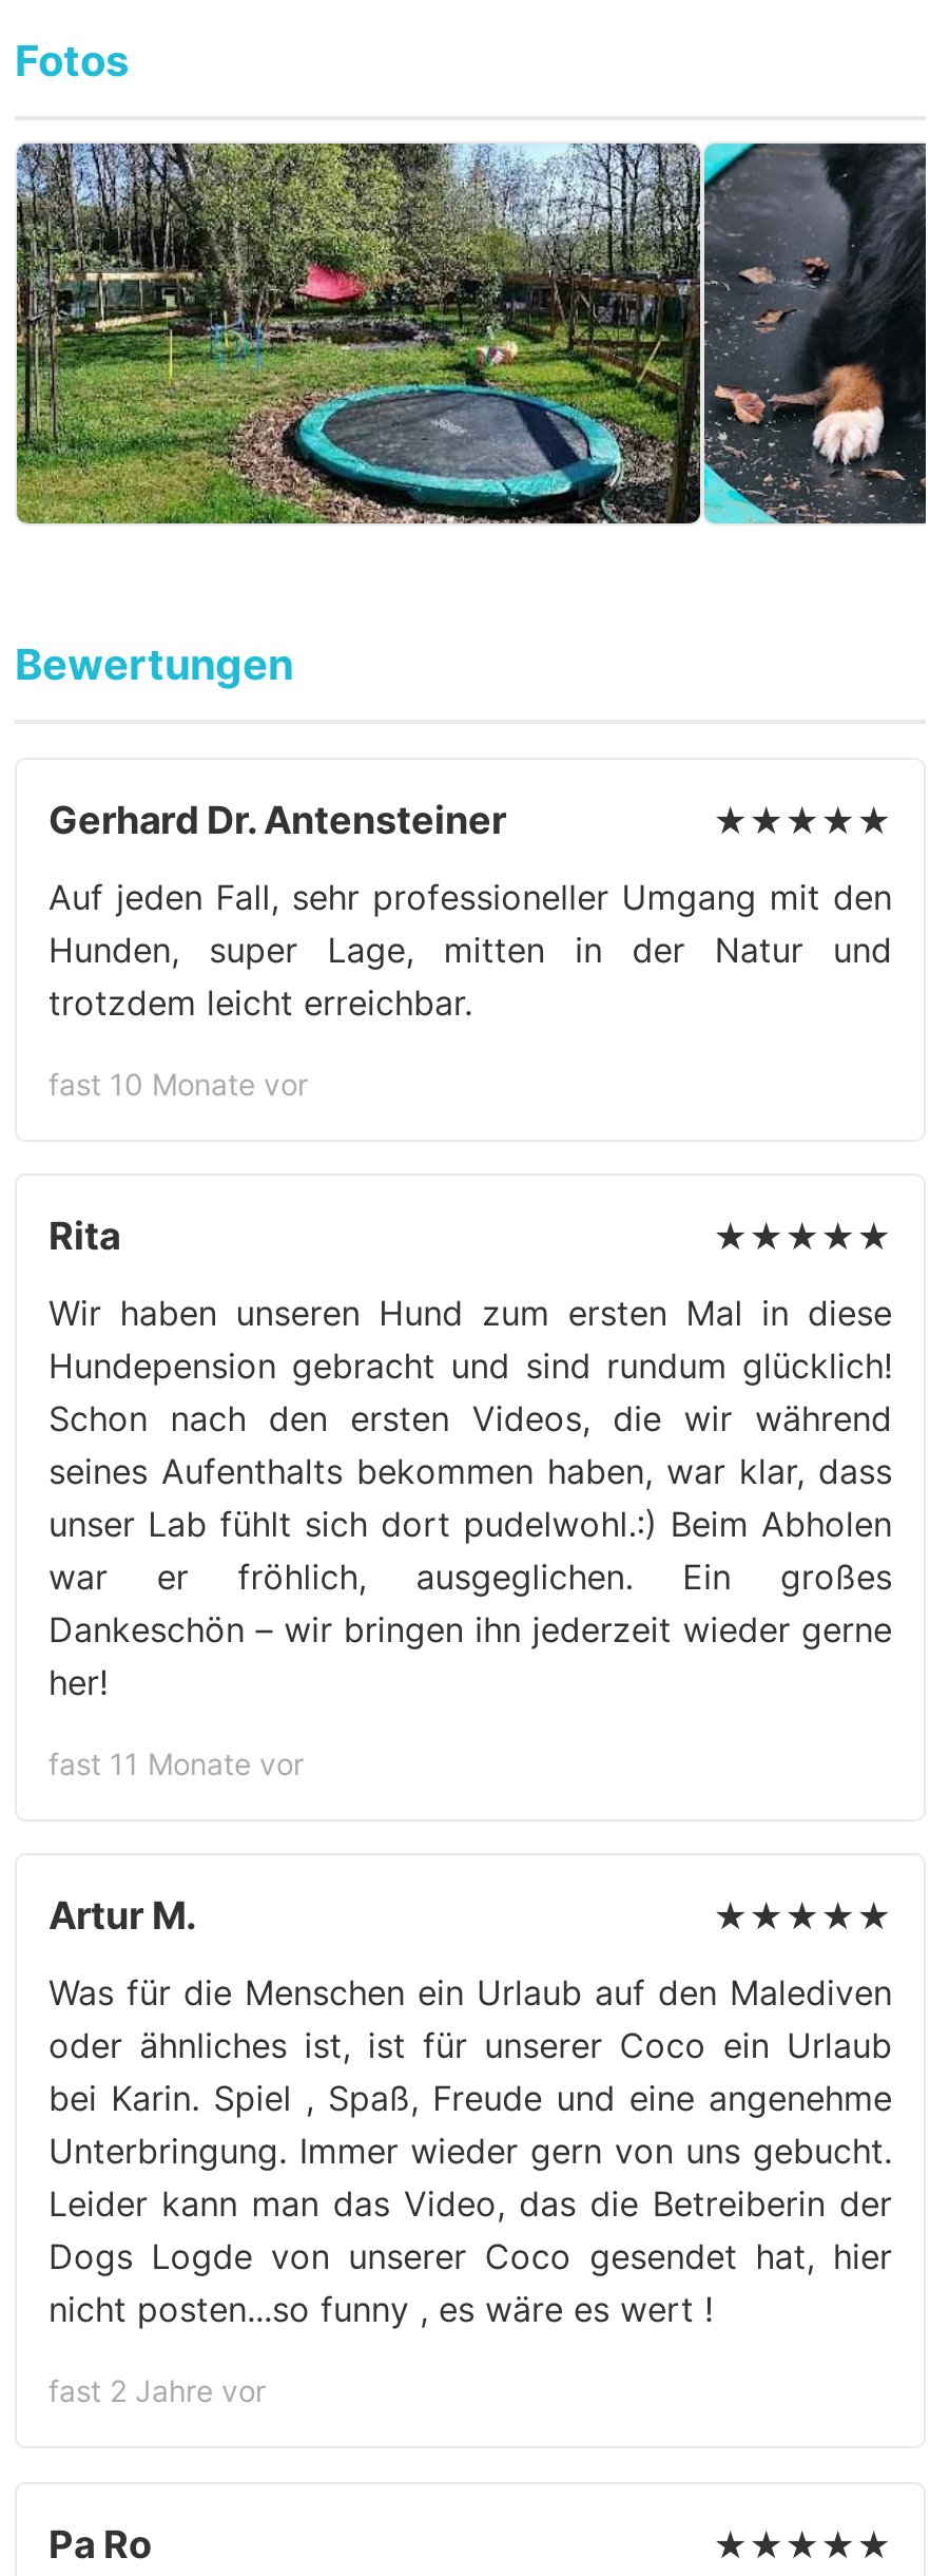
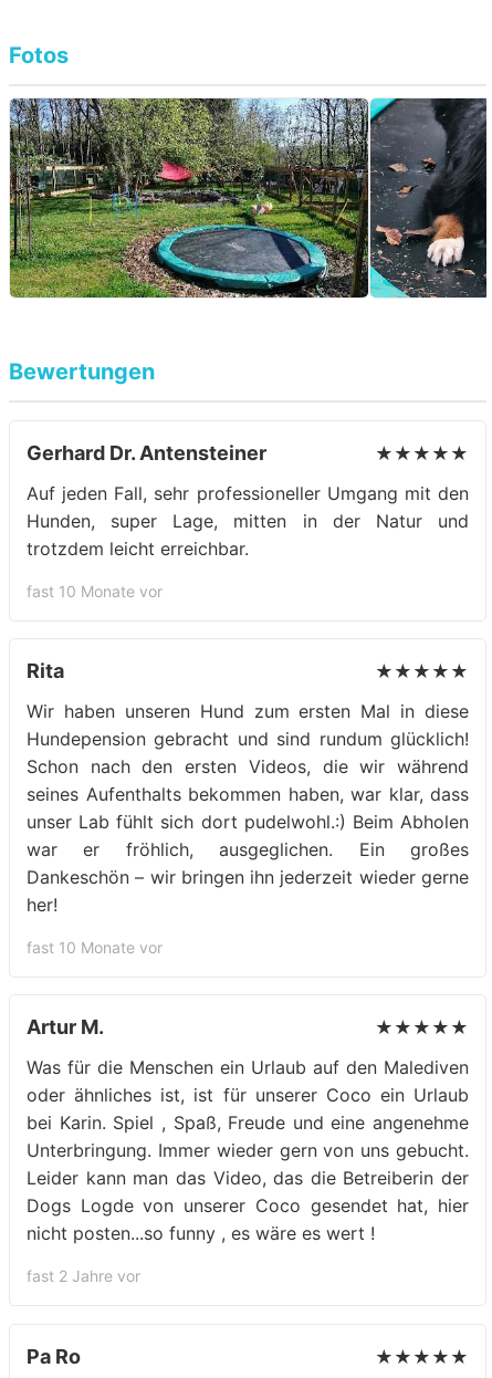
[49,1745,304,1781] fast 11 Monate vor -> [27,938,163,957] fast 10 Monate vor

